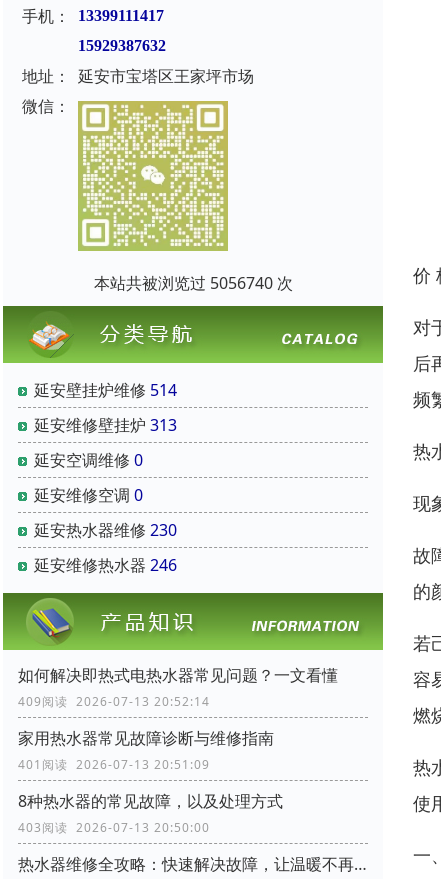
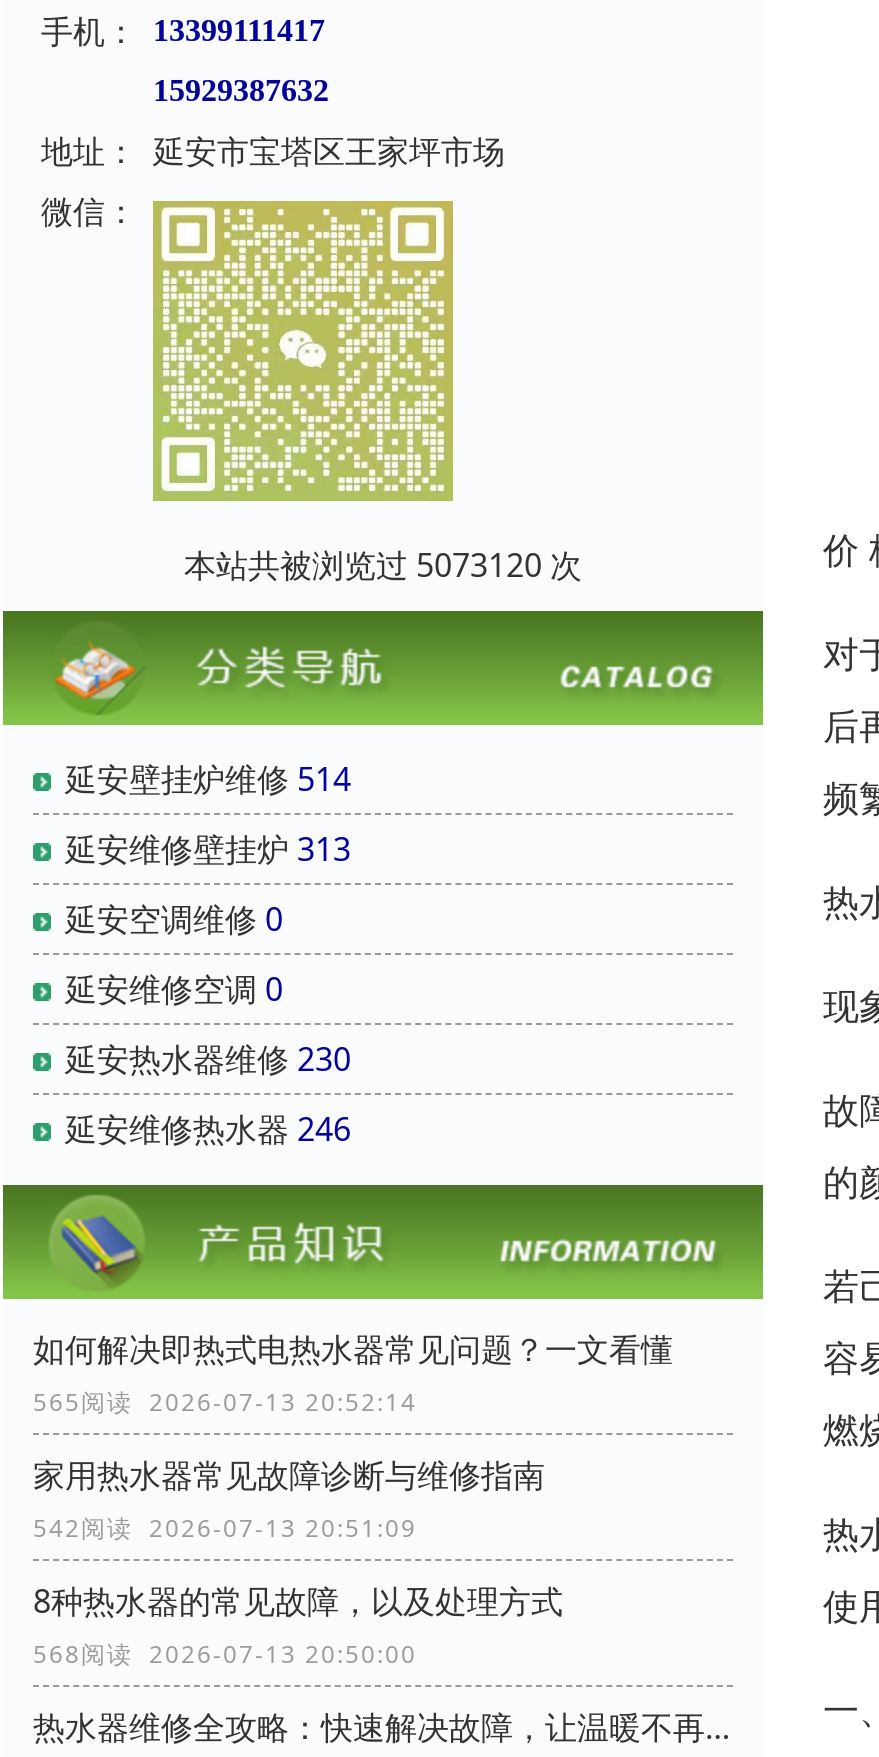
[93,271,292,293] 本站共被浏览过 5056740 次 -> [184,542,582,586] 本站共被浏览过 5073120 次
[18,692,210,709] 409阅读 2026-07-13 20:52:14 -> [33,1384,417,1418] 565阅读 2026-07-13 20:52:14
[18,755,210,772] 401阅读 2026-07-13 20:51:09 -> [33,1510,417,1544] 542阅读 2026-07-13 20:51:09
[18,818,210,835] 403阅读 2026-07-13 20:50:00 -> [33,1636,417,1670] 568阅读 2026-07-13 20:50:00

